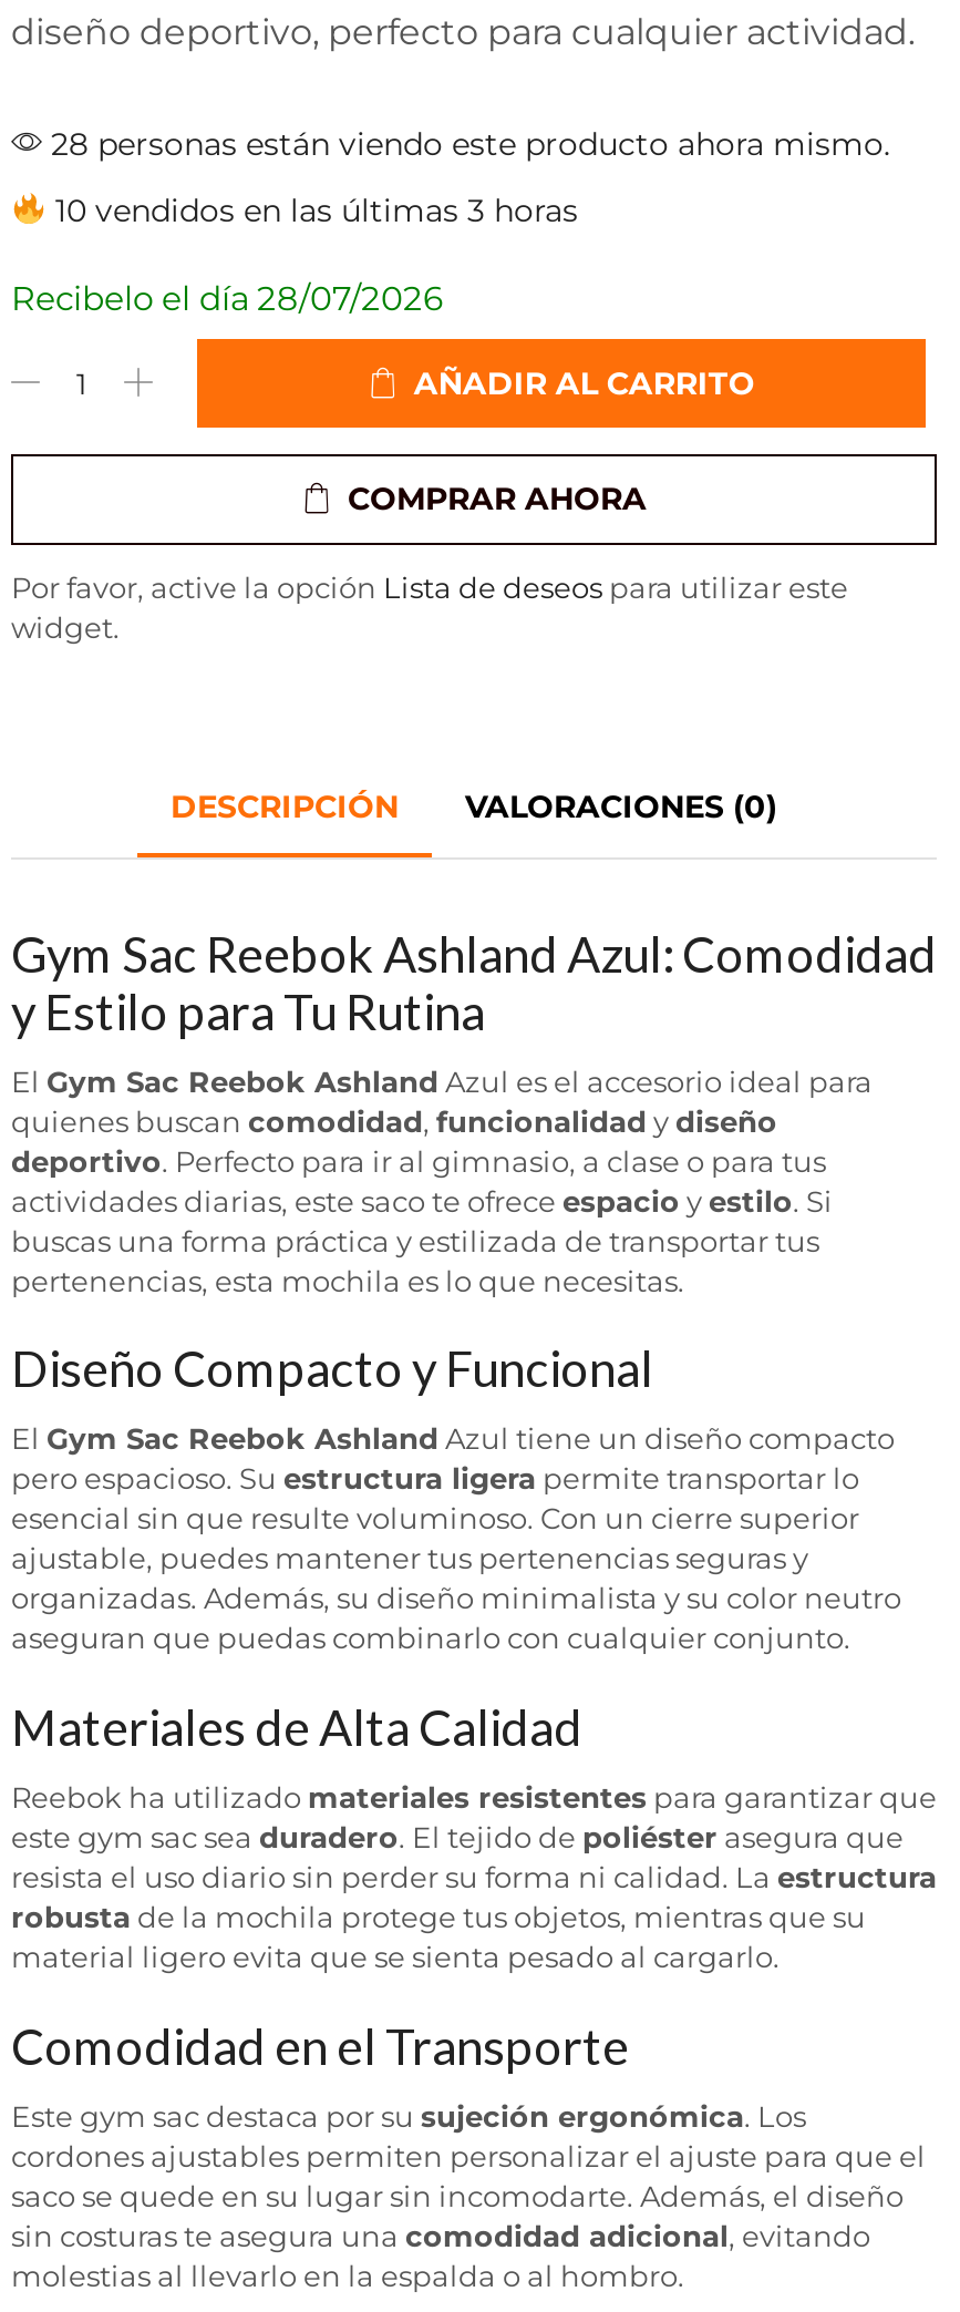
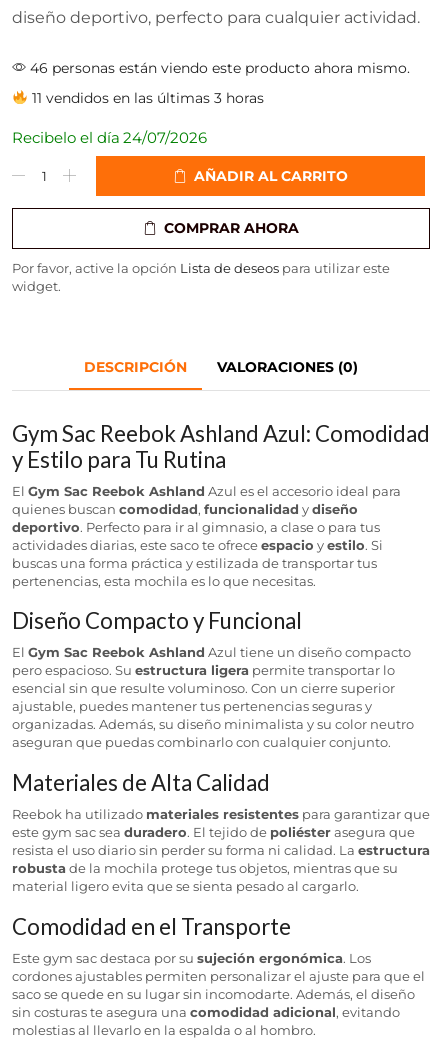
[42,124,890,164] 28 personas están viendo este producto ahora mismo. -> [26,59,410,77] 46 personas están viendo este producto ahora mismo.
[46,191,578,230] 10 vendidos en las últimas 3 horas -> [28,89,264,107] 11 vendidos en las últimas 3 horas
[11,279,443,319] Recibelo el día 28/07/2026 -> [12,129,207,147] Recibelo el día 24/07/2026

